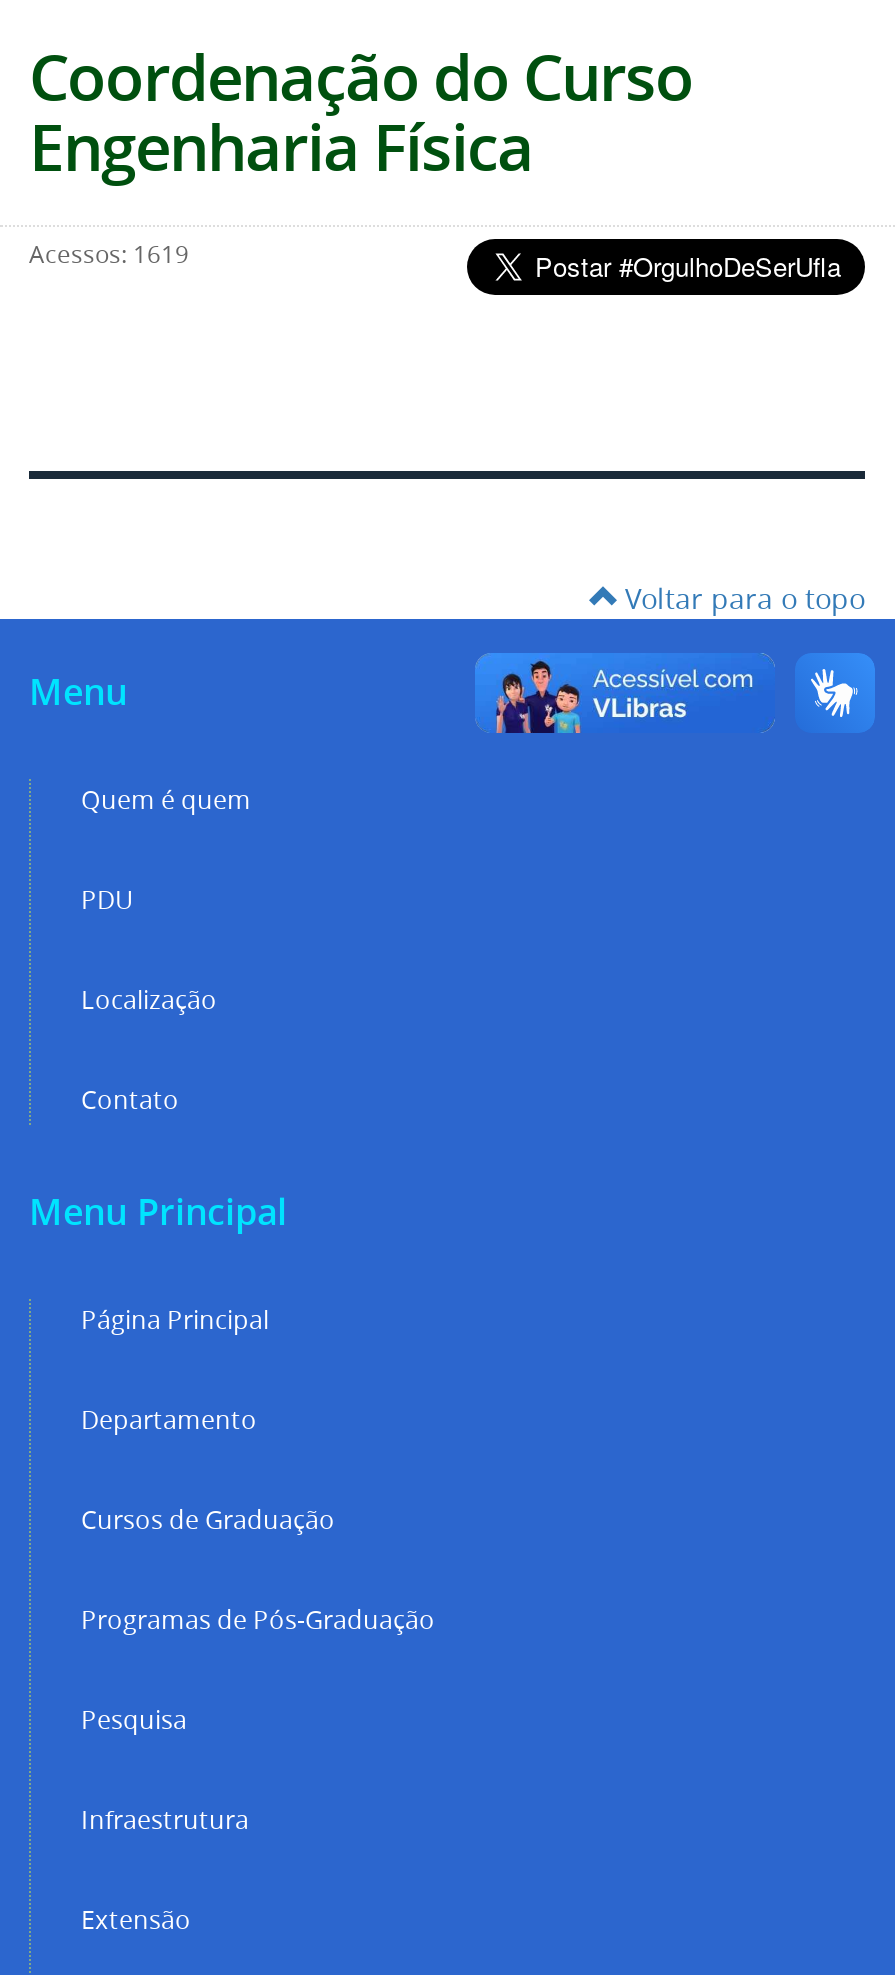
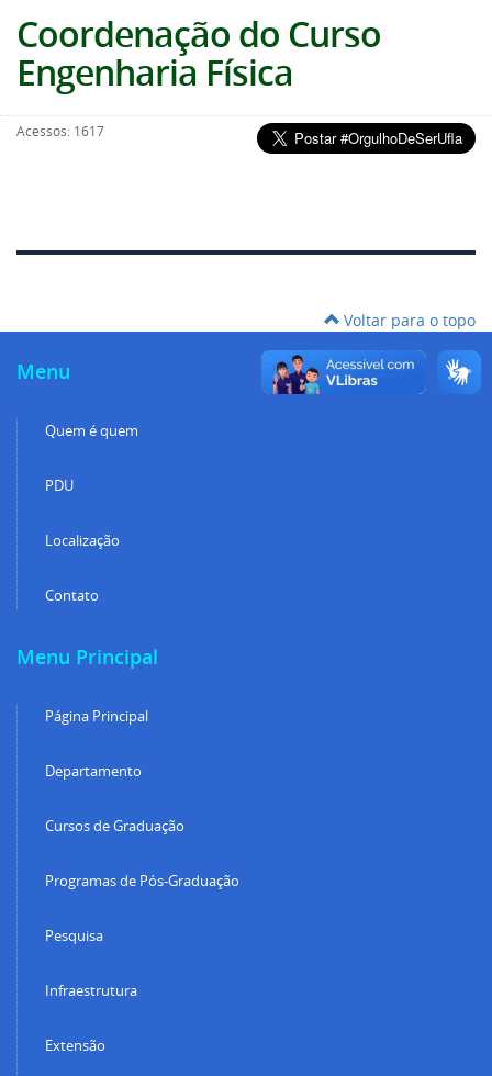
[29,237,189,269] Acessos: 1619 -> [16,122,104,139] Acessos: 1617

